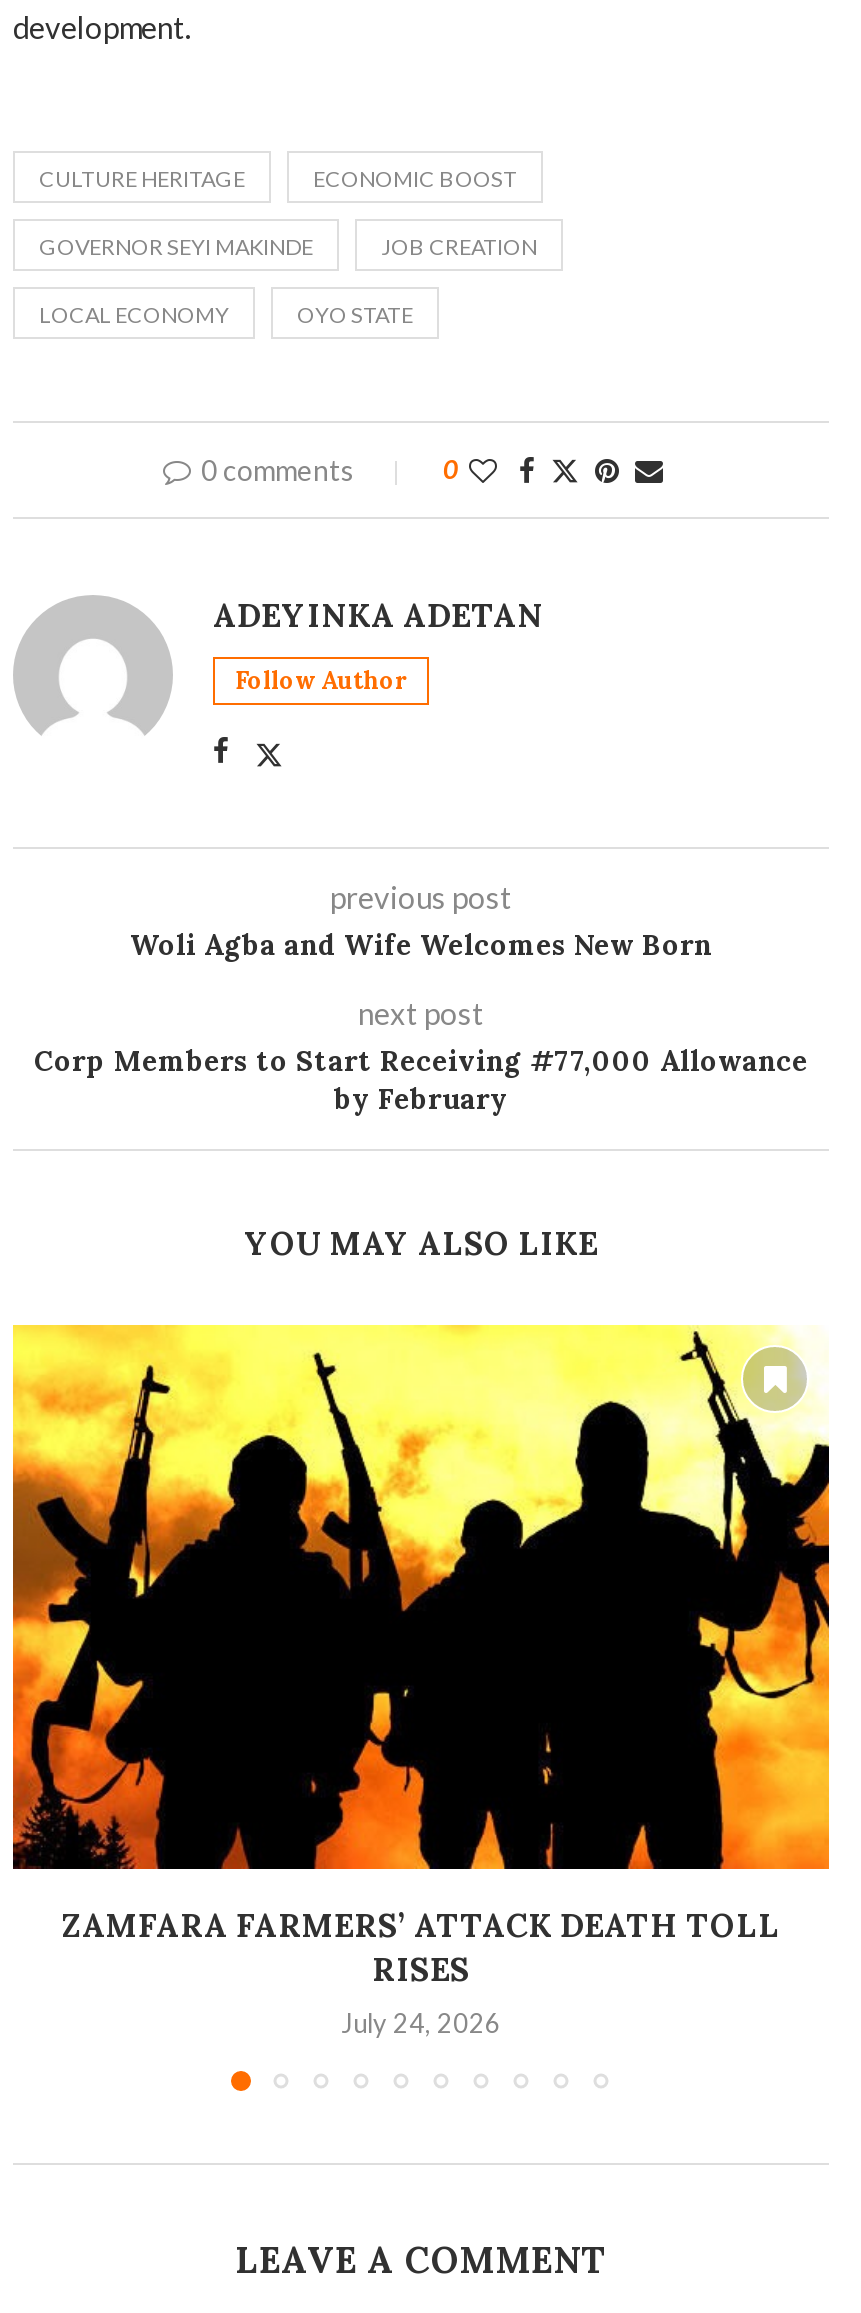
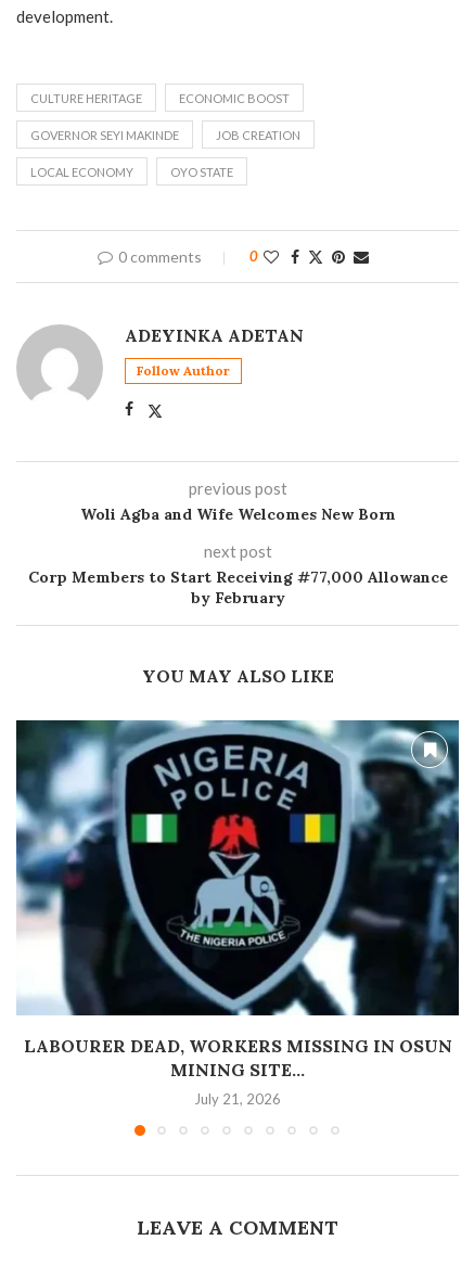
[11,1323,831,2039] [image] | ZAMFARA FARMERS’ ATTACK DEATH TOLL | RISES | July 24, 2026 -> [15,719,460,1107] [image] | LABOURER DEAD, WORKERS MISSING IN OSUN | MINING SITE... | July 21, 2026

